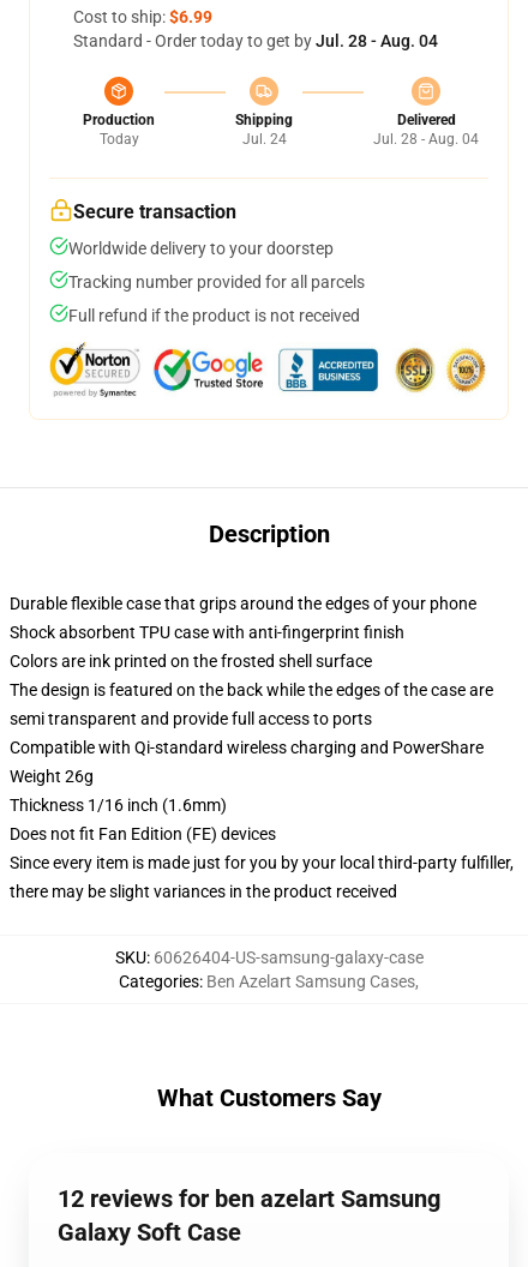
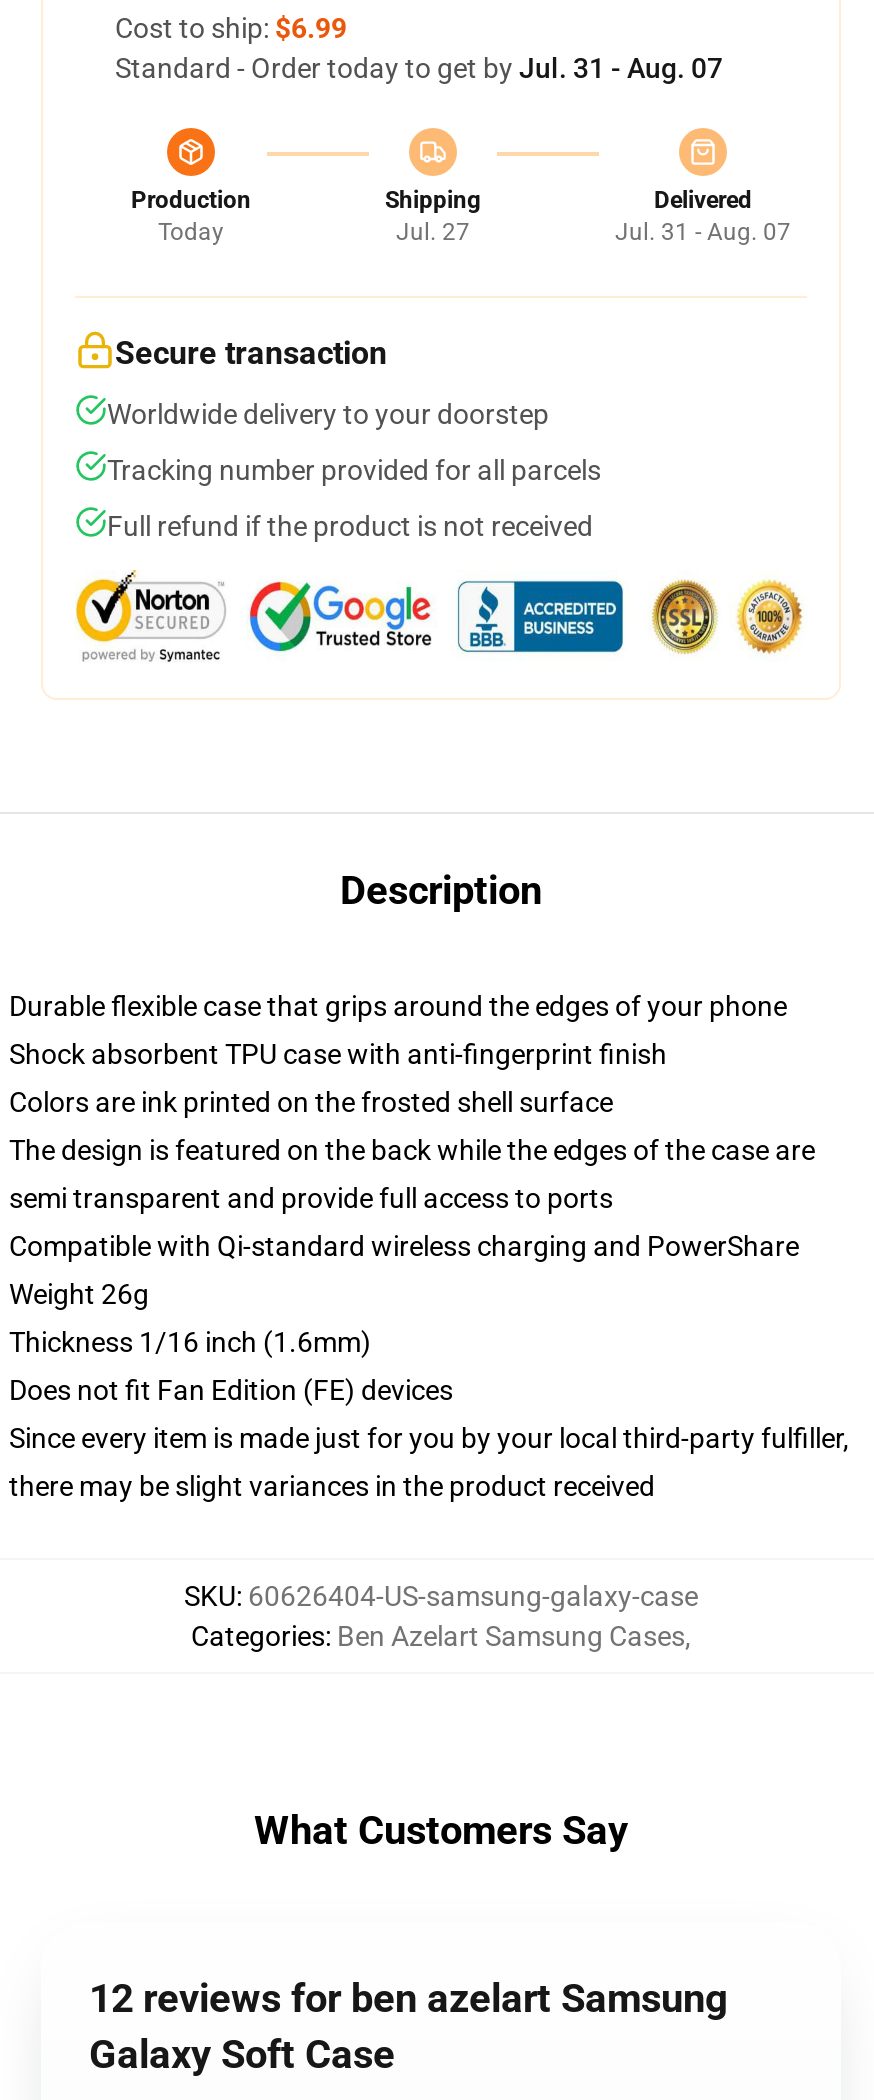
[73,31,438,50] Standard - Order today to get by Jul. 28 - Aug. 04 -> [115,52,723,84] Standard - Order today to get by Jul. 31 - Aug. 07
[242,131,286,148] Jul. 24 -> [396,218,470,246] Jul. 27
[373,131,479,148] Jul. 28 - Aug. 04 -> [615,218,791,246] Jul. 31 - Aug. 07

